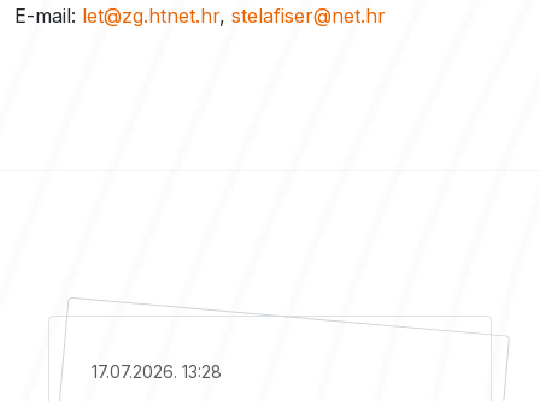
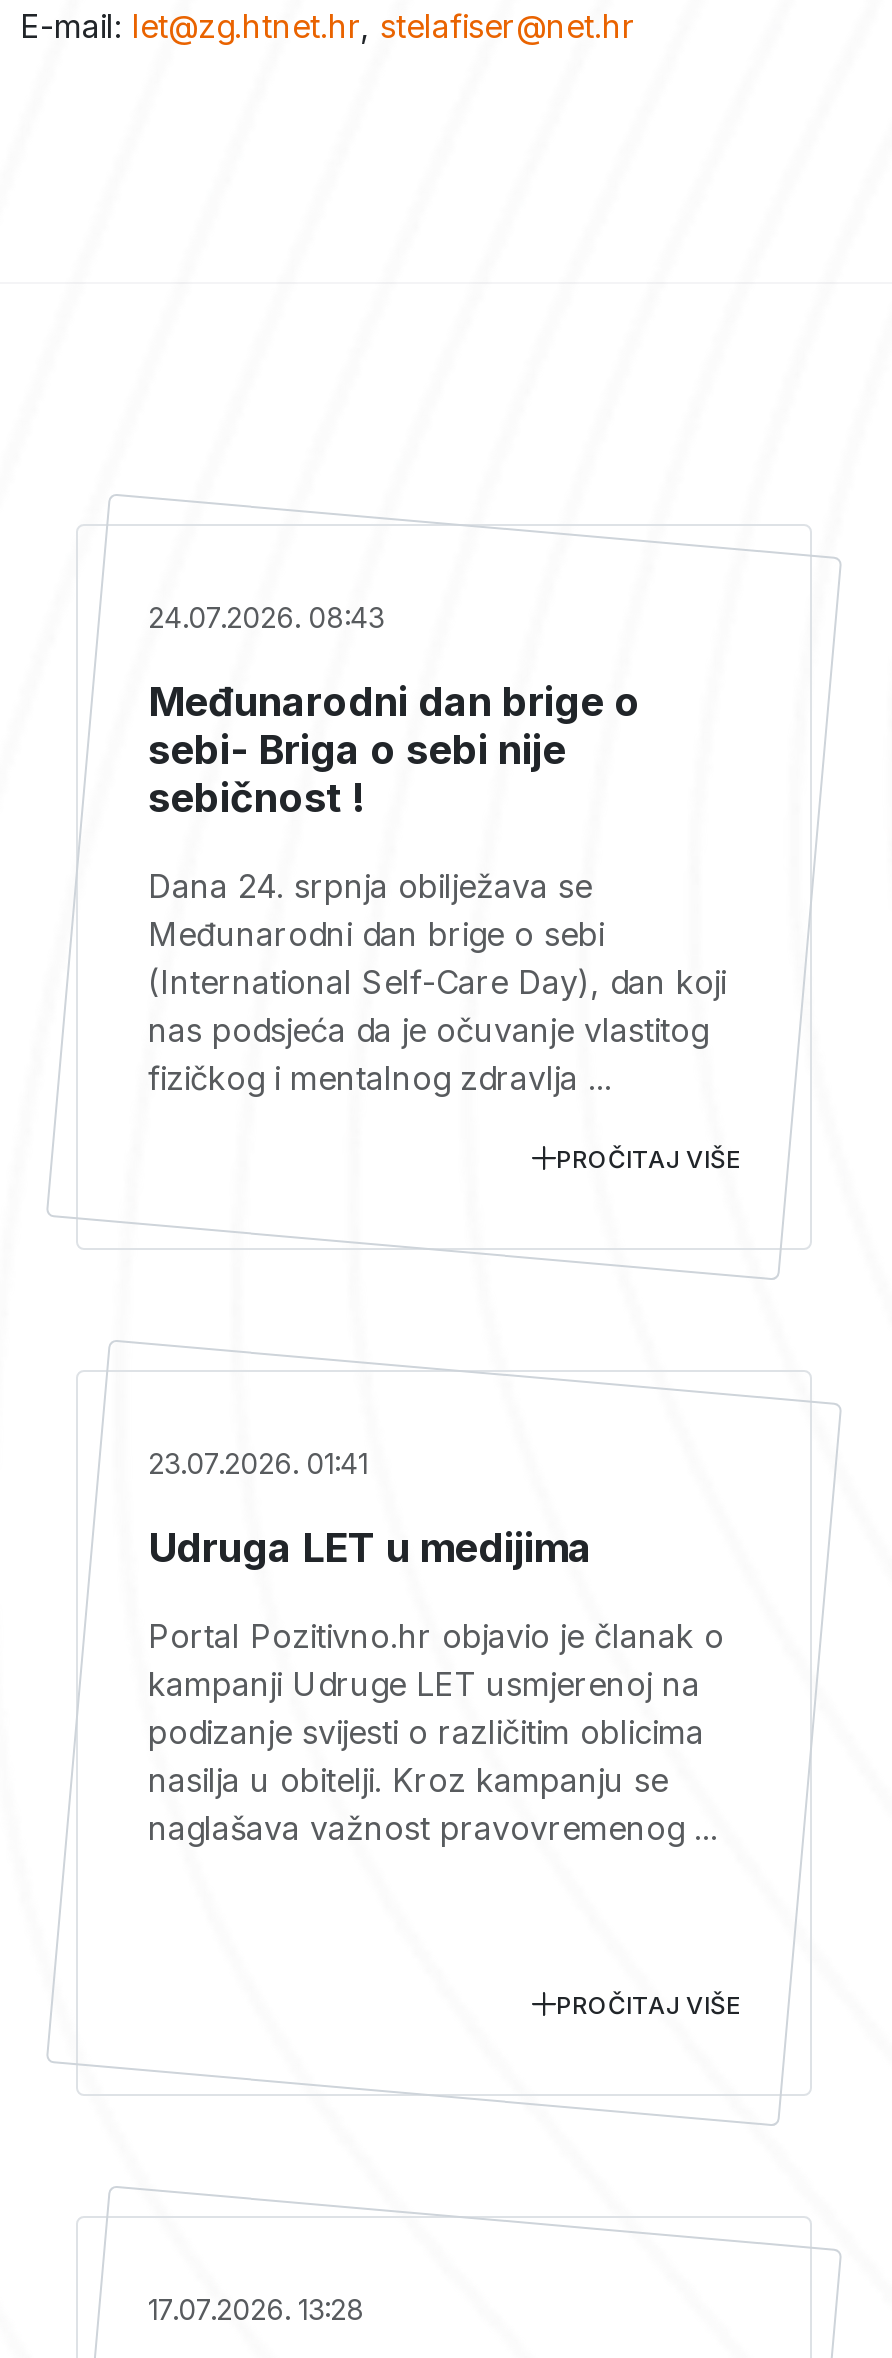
none -> [148,599,740,1173] 24.07.2026. 08:43 | Međunarodni dan brige o | sebi- Briga o sebi nije | sebičnost ! | Dana 24. srpnja obilježava se | Međunarodni dan brige o sebi | (International Self-Care Day), dan koji | nas podsjeća da je očuvanje vlastitog | fizičkog i mentalnog zdravlja ... | PROČITAJ VIŠE
none -> [148,1445,724,1847] 23.07.2026. 01:41 | Udruga LET u medijima | Portal Pozitivno.hr objavio je članak o | kampanji Udruge LET usmjerenoj na | podizanje svijesti o različitim oblicima | nasilja u obitelji. Kroz kampanju se | naglašava važnost pravovremenog ...
none -> [556,1989,740,2019] PROČITAJ VIŠE

